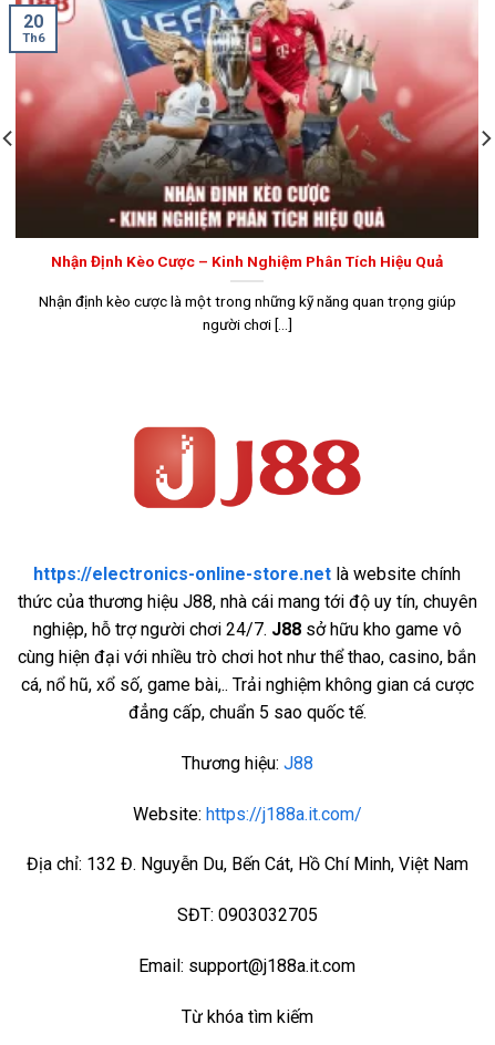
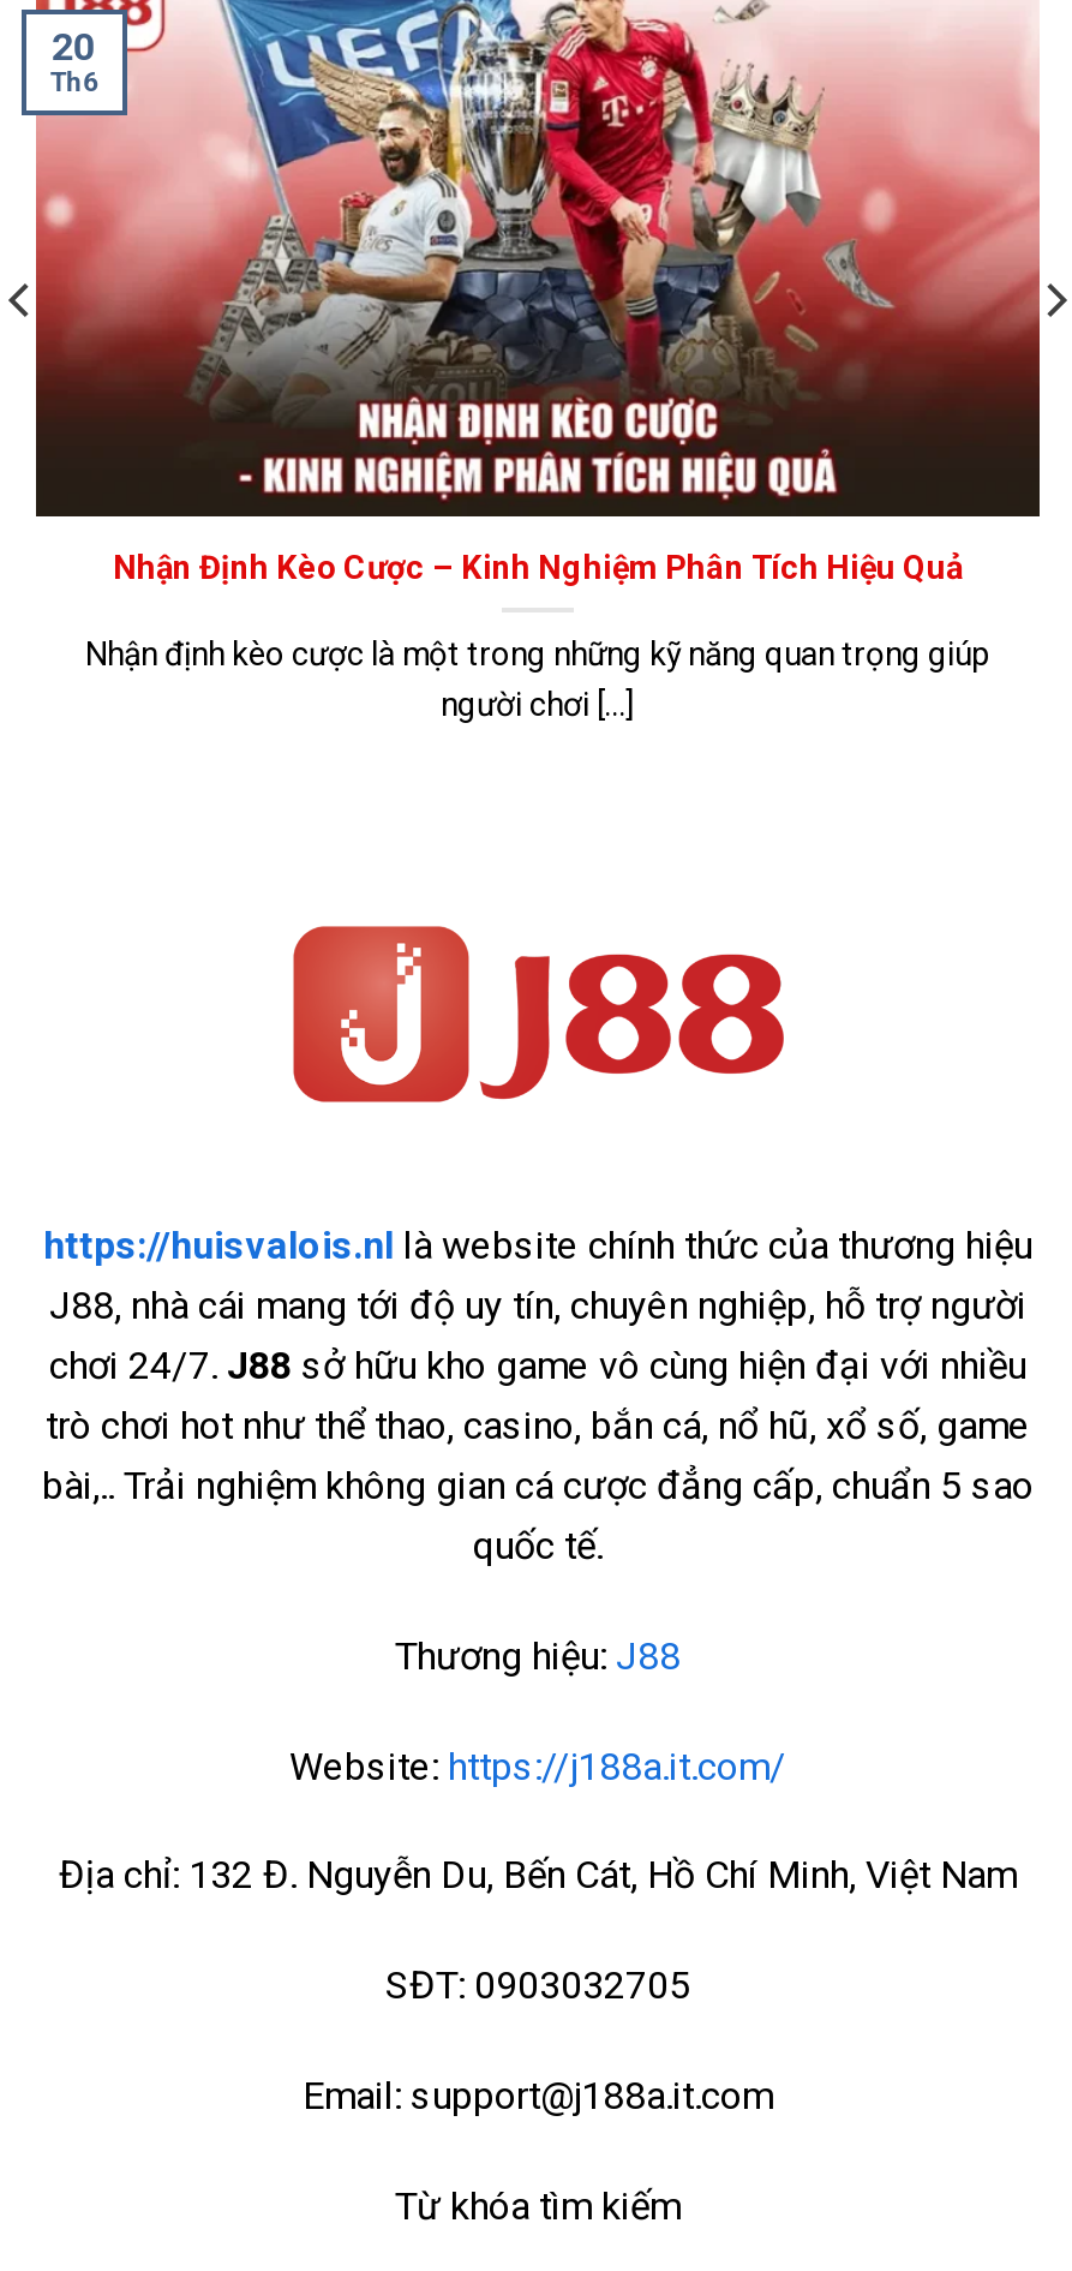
[17,564,477,723] https://electronics-online-store.net là website chính | thức của thương hiệu J88, nhà cái mang tới độ uy tín, chuyên | nghiệp, hỗ trợ người chơi 24/7. J88 sở hữu kho game vô | cùng hiện đại với nhiều trò chơi hot như thể thao, casino, bắn | cá, nổ hũ, xổ số, game bài,.. Trải nghiệm không gian cá cược | đẳng cấp, chuẩn 5 sao quốc tế. -> [42,1223,1034,1569] https://huisvalois.nl là website chính thức của thương hiệu | J88, nhà cái mang tới độ uy tín, chuyên nghiệp, hỗ trợ người | chơi 24/7. J88 sở hữu kho game vô cùng hiện đại với nhiều | trò chơi hot như thể thao, casino, bắn cá, nổ hũ, xổ số, game | bài,.. Trải nghiệm không gian cá cược đẳng cấp, chuẩn 5 sao | quốc tế.

